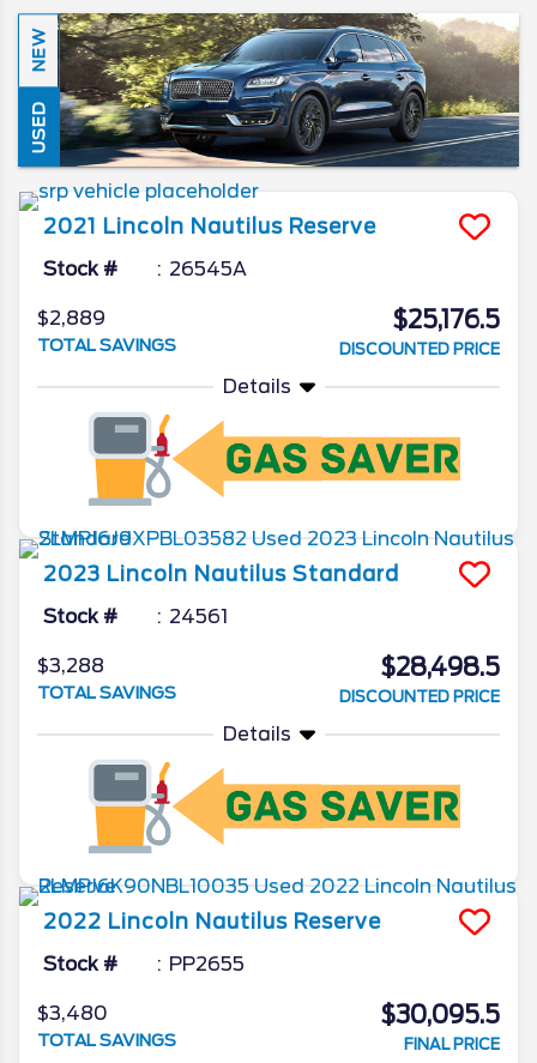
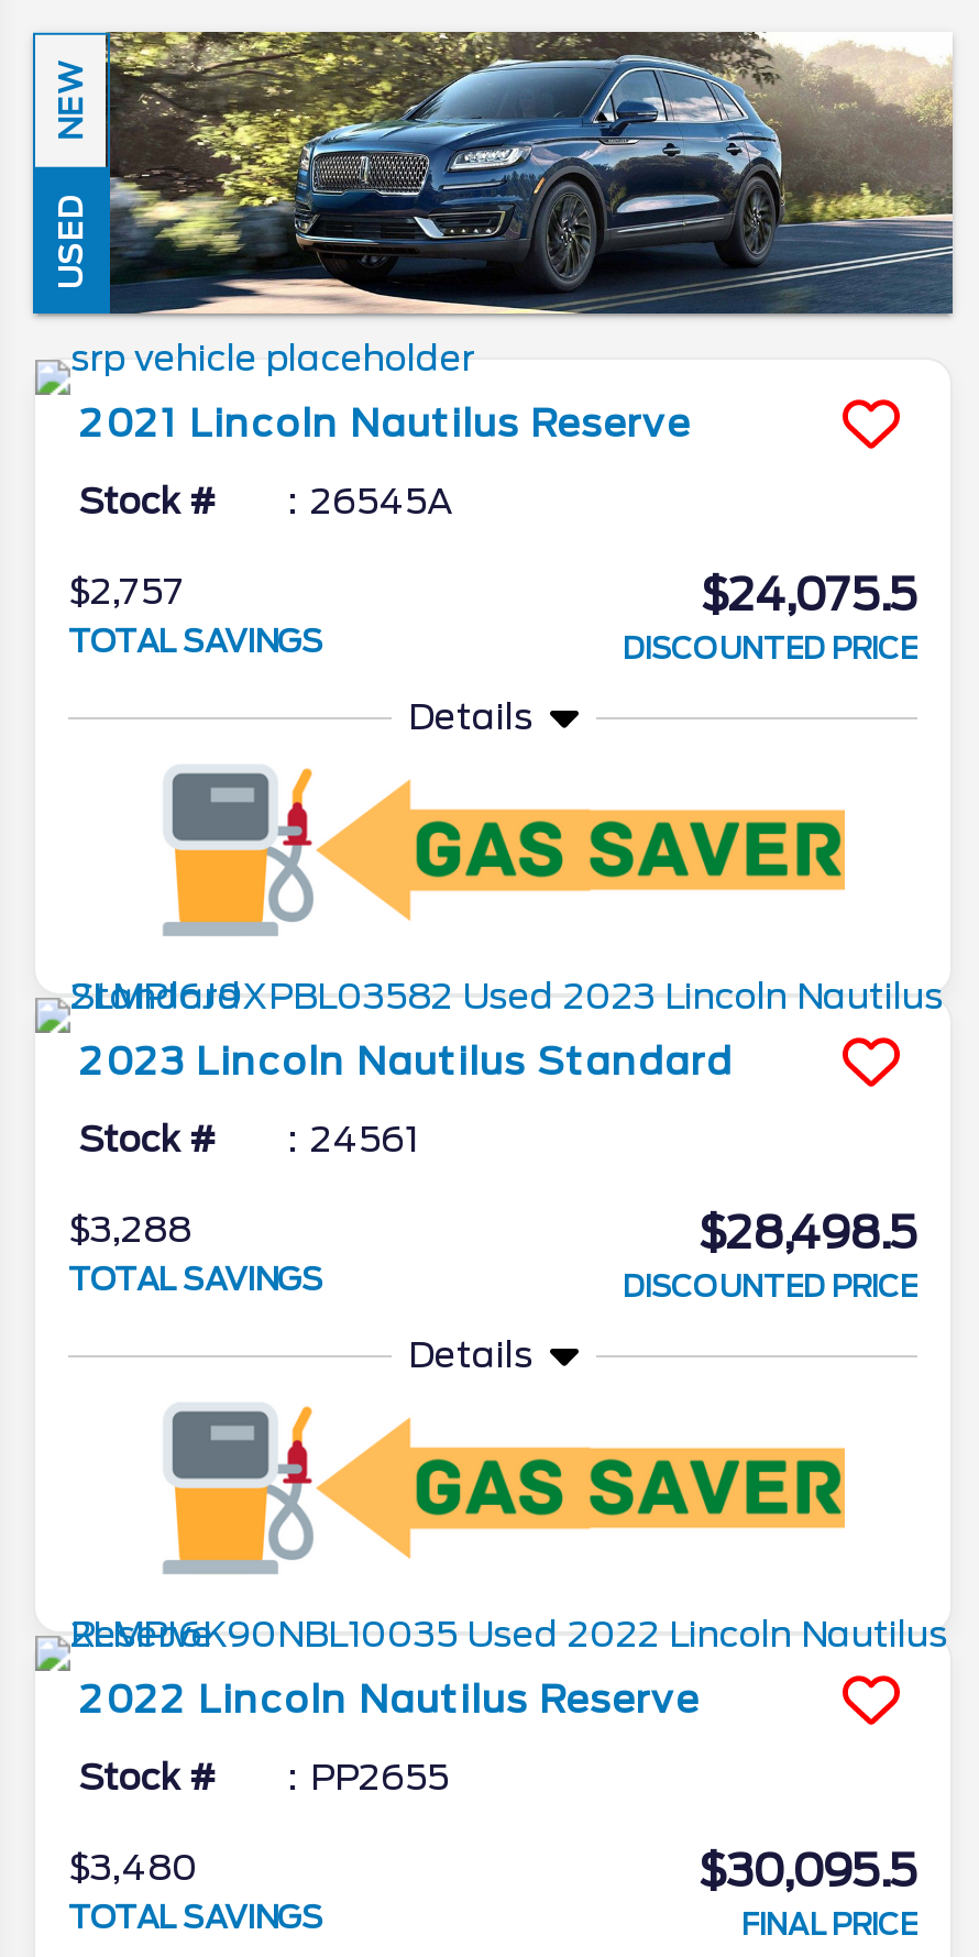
[37,307,105,330] $2,889 -> [68,572,185,613] $2,757
[392,306,500,335] $25,176.5 -> [700,569,917,622] $24,075.5

